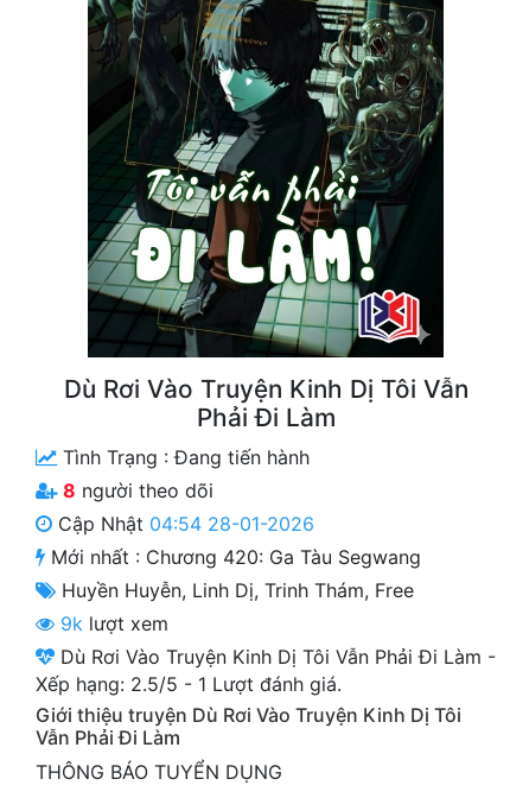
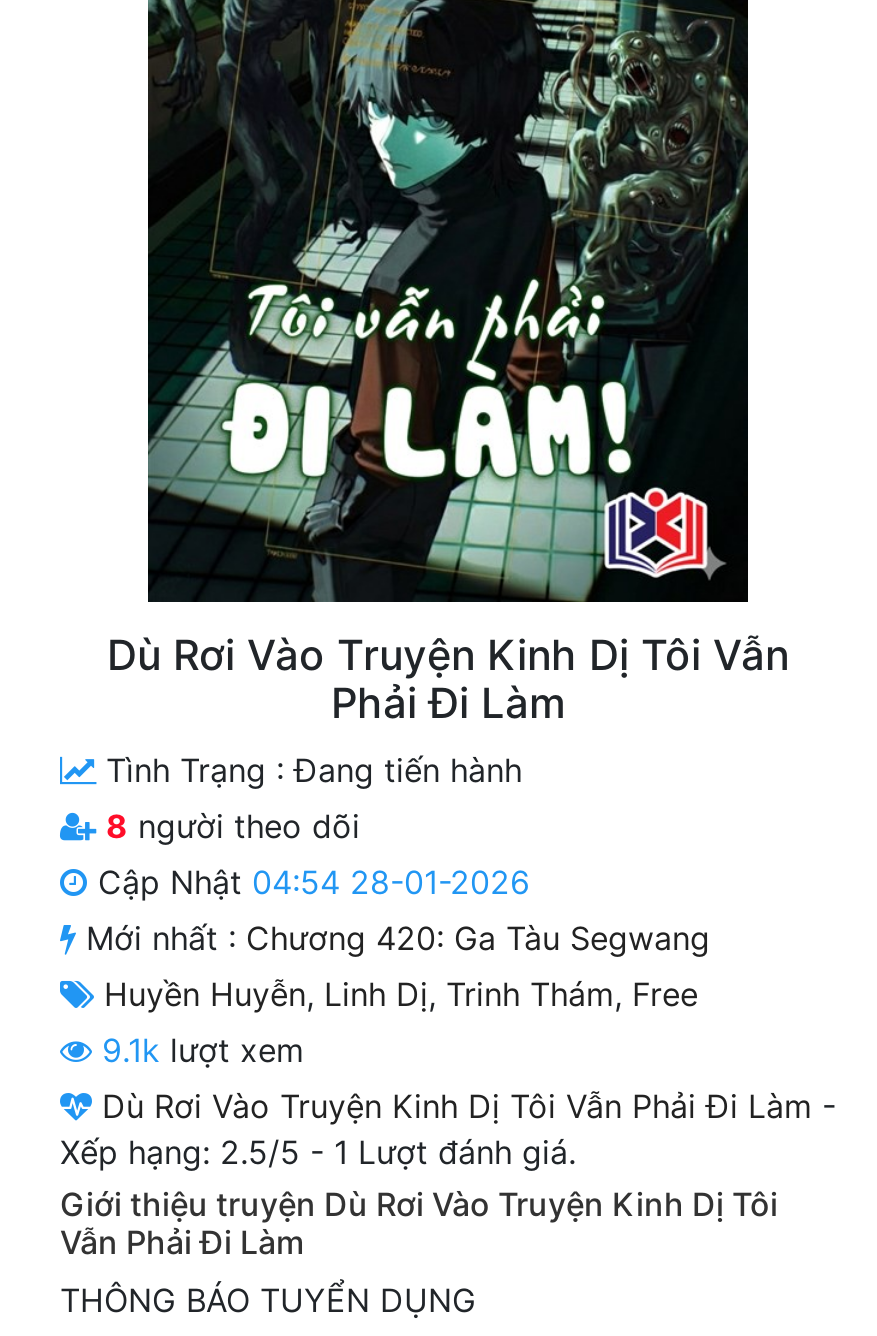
[60,611,168,635] 9k lượt xem -> [102,1029,304,1069] 9.1k lượt xem

